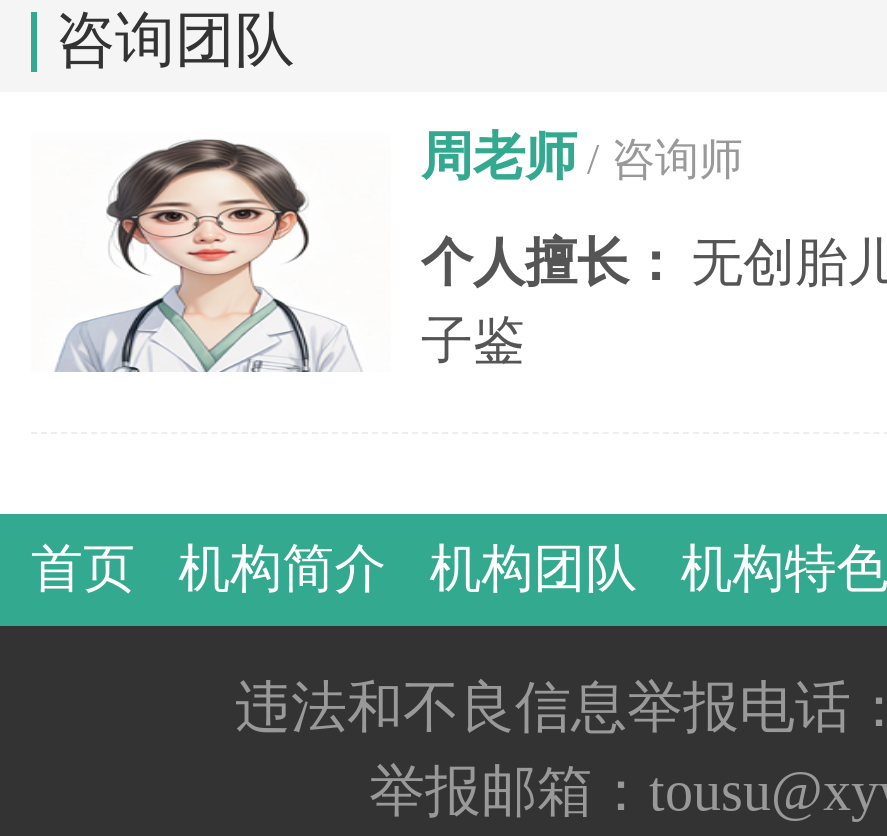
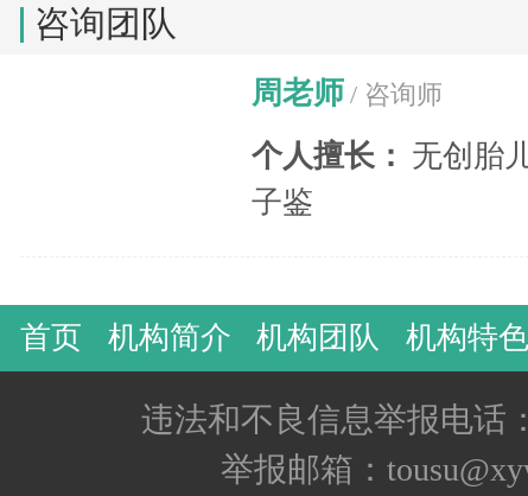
[55,138,357,374] [image] -> none

